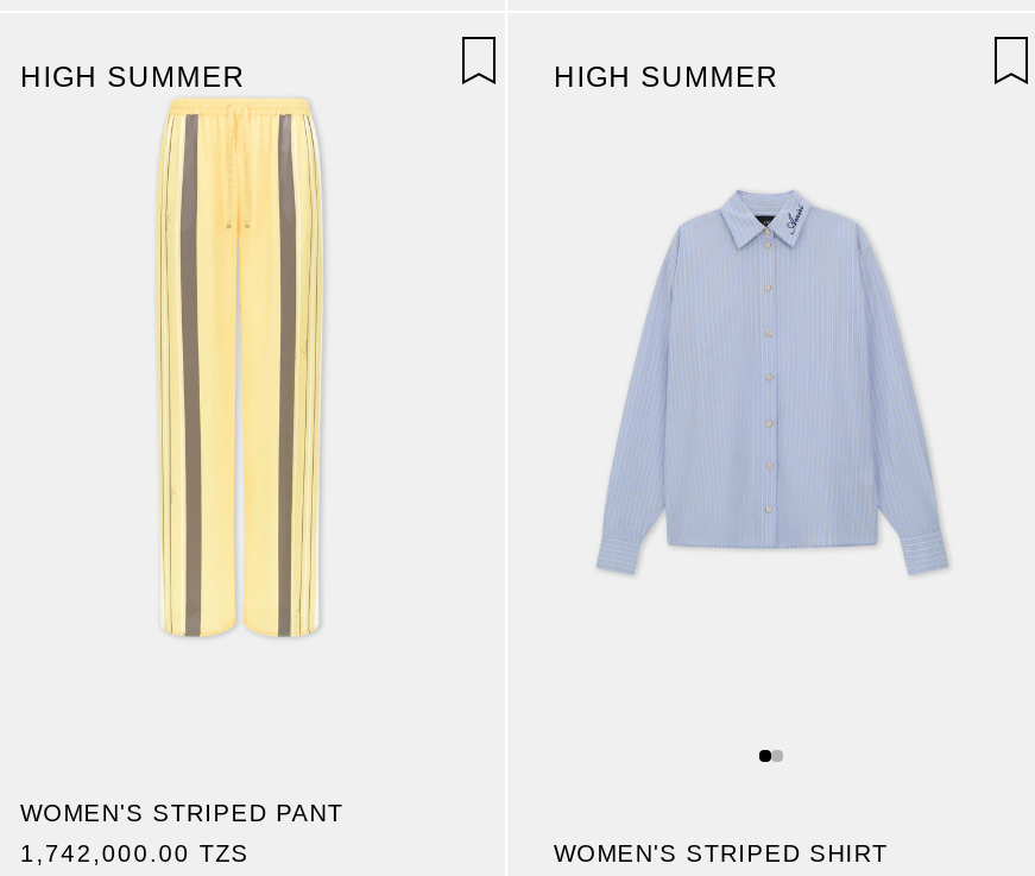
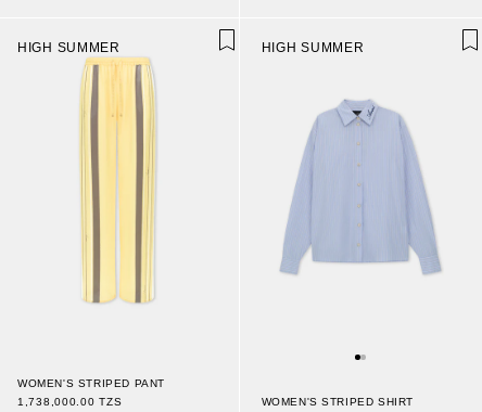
[20,840,250,866] 1,742,000.00 TZS -> [17,395,122,407] 1,738,000.00 TZS

